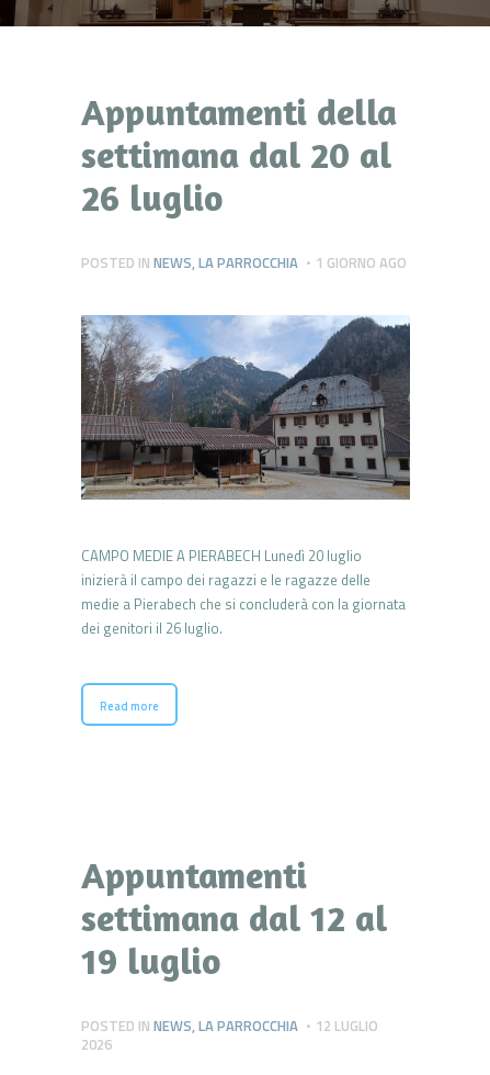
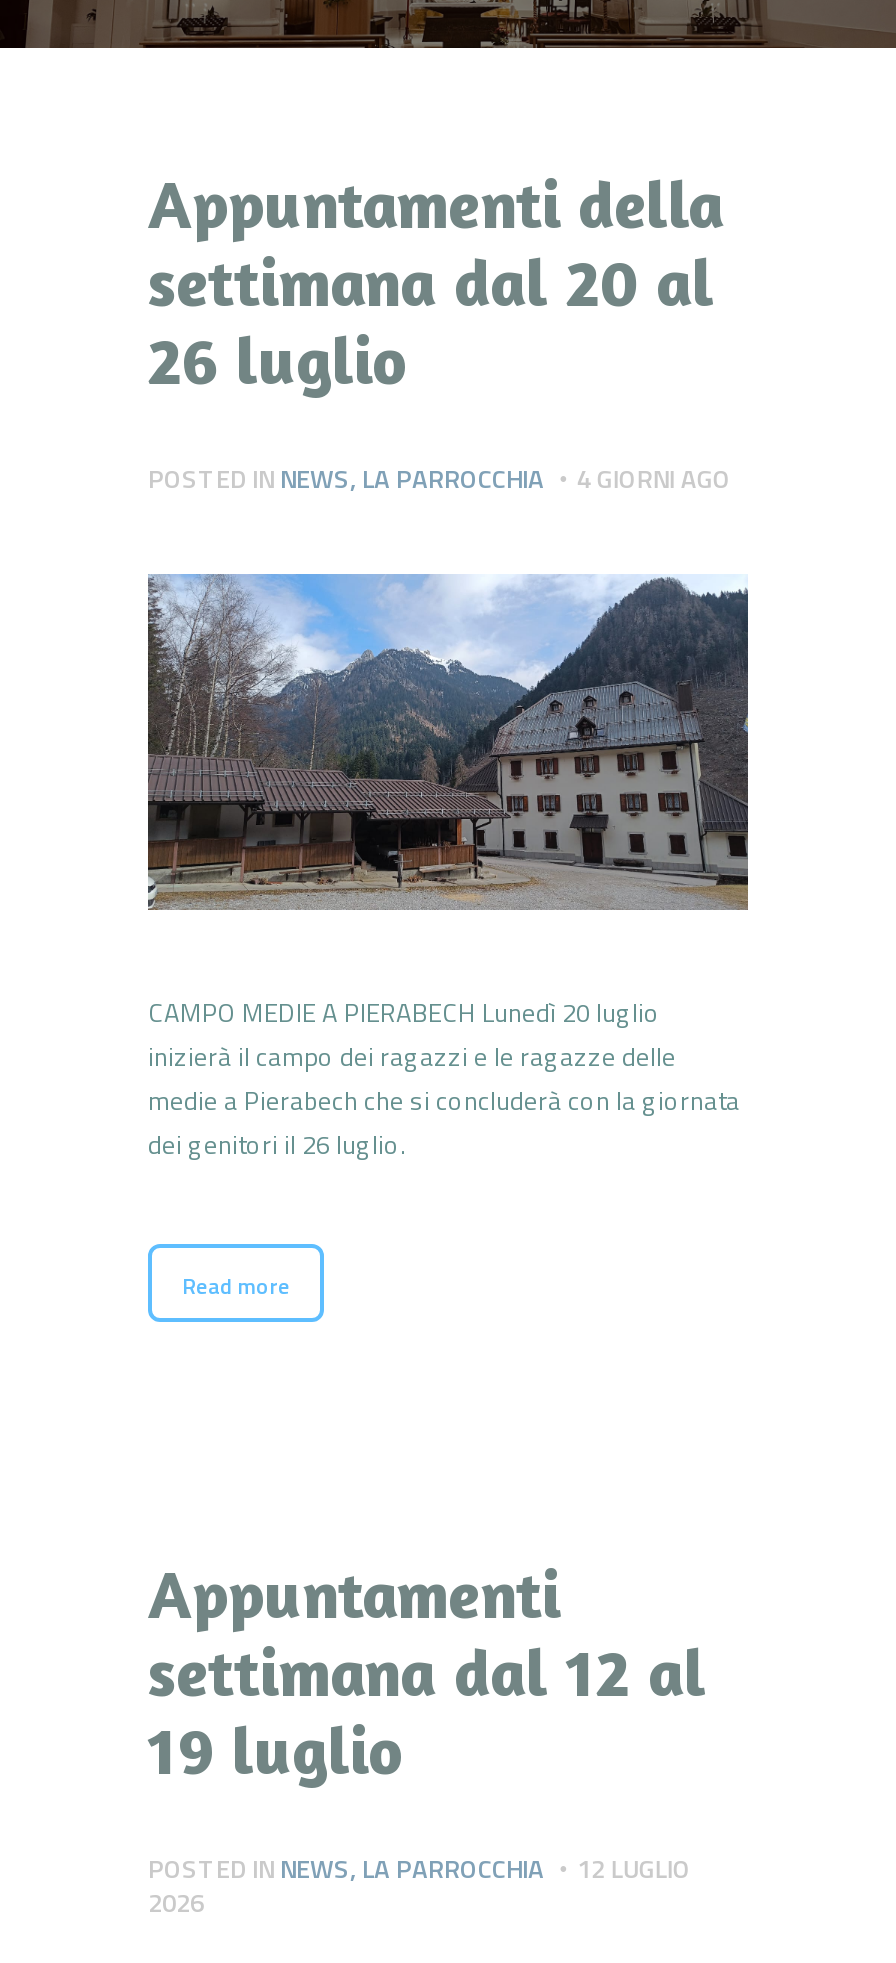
[81,251,407,273] POSTED IN NEWS, LA PARROCCHIA 1 GIORNO AGO -> [148,457,731,497] POSTED IN NEWS, LA PARROCCHIA 4 GIORNI AGO

